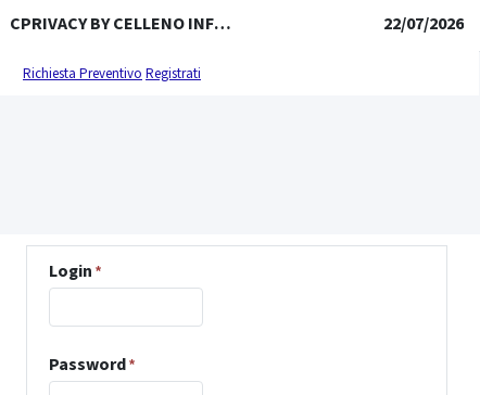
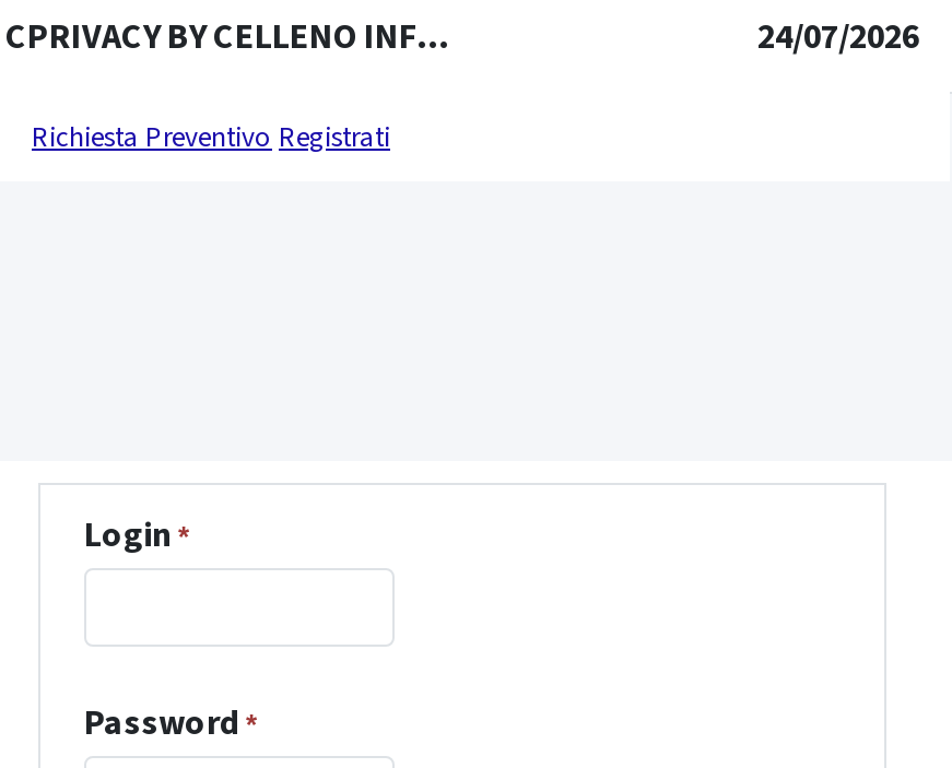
[383,12,464,36] 22/07/2026 -> [757,13,919,61] 24/07/2026

